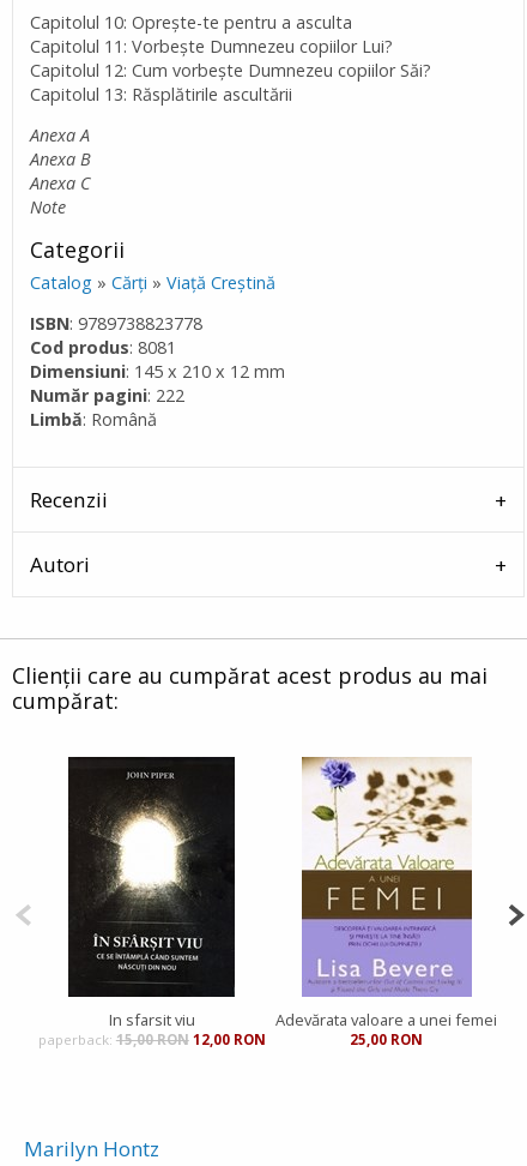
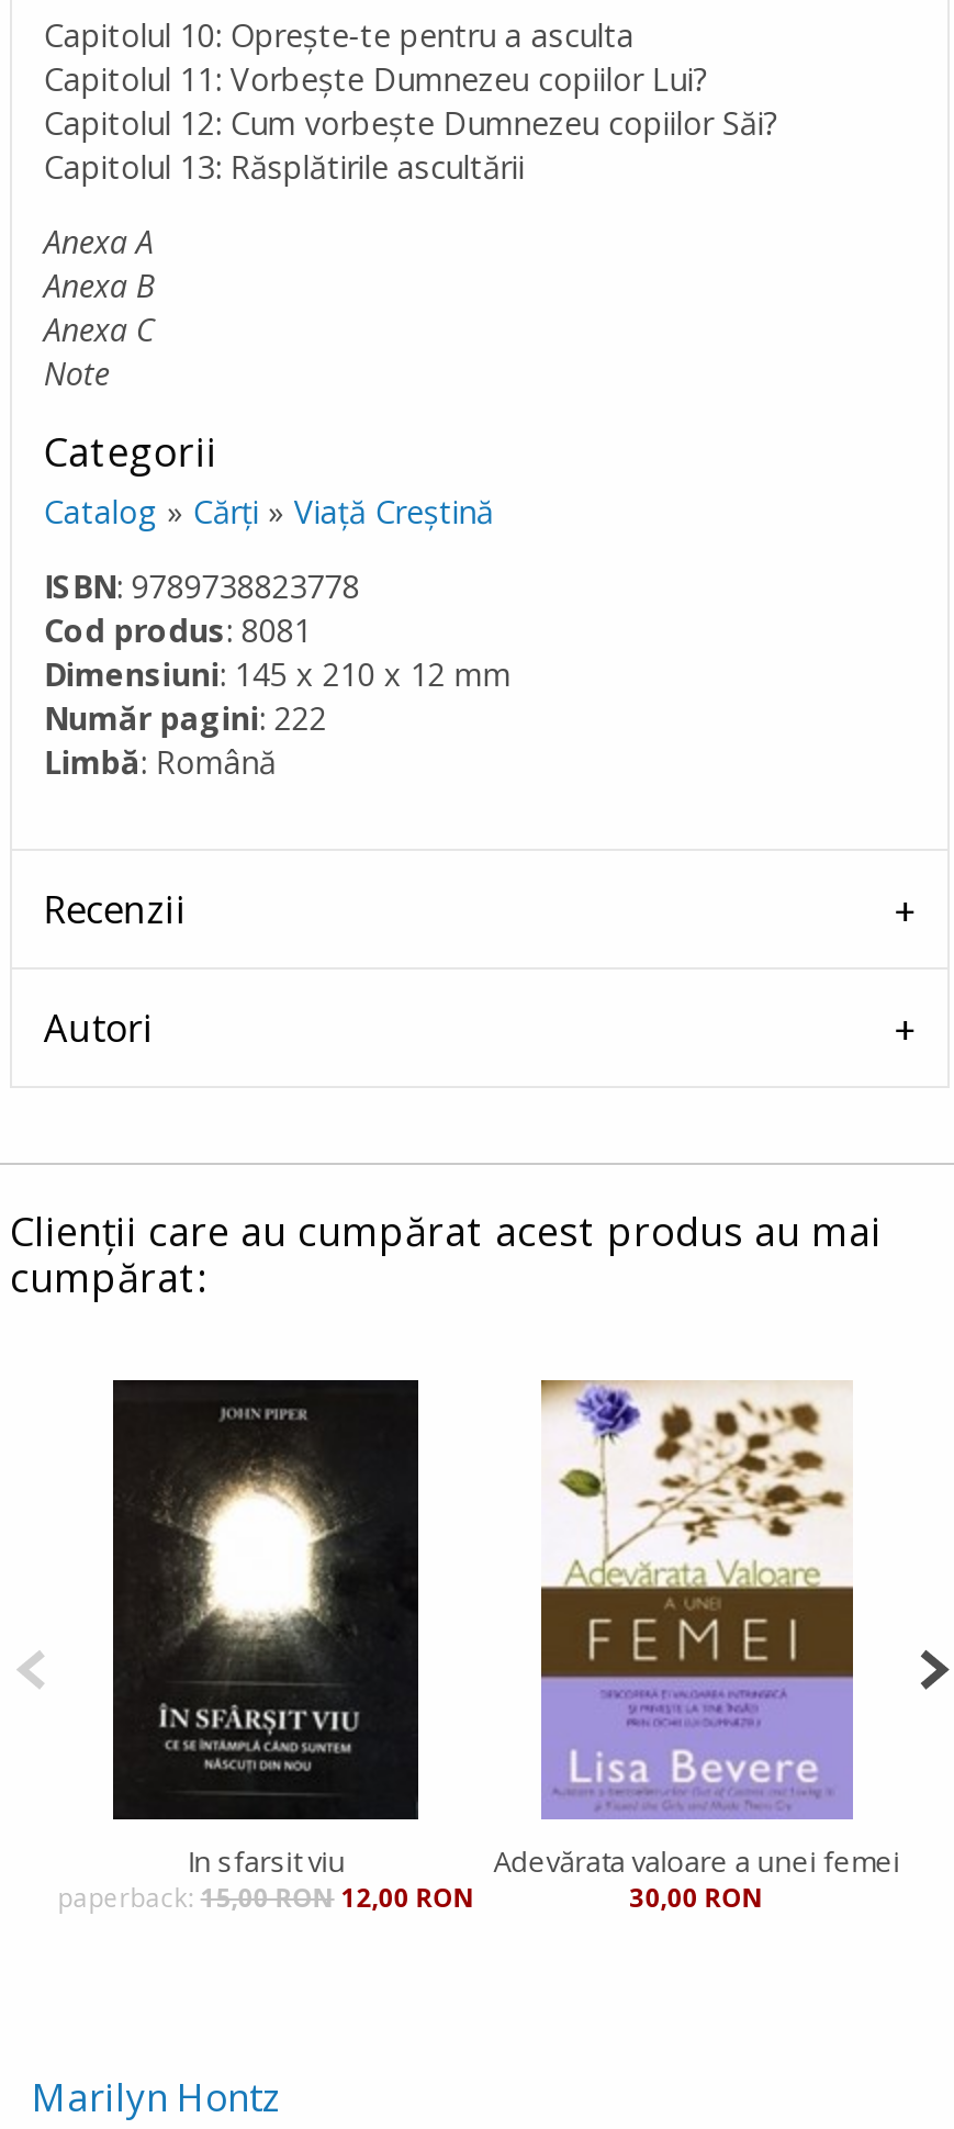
[350,1031,423,1049] 25,00 RON -> [630,1882,764,1915] 30,00 RON

